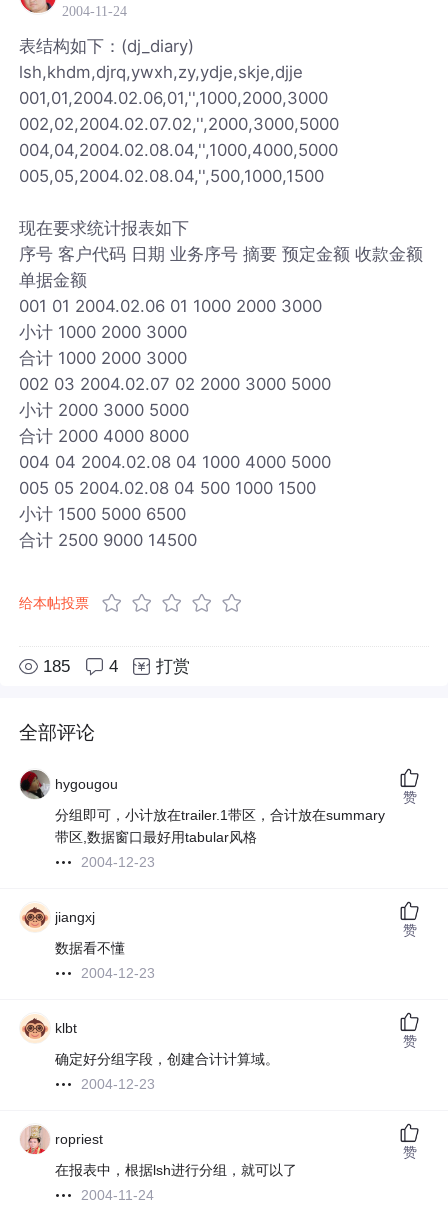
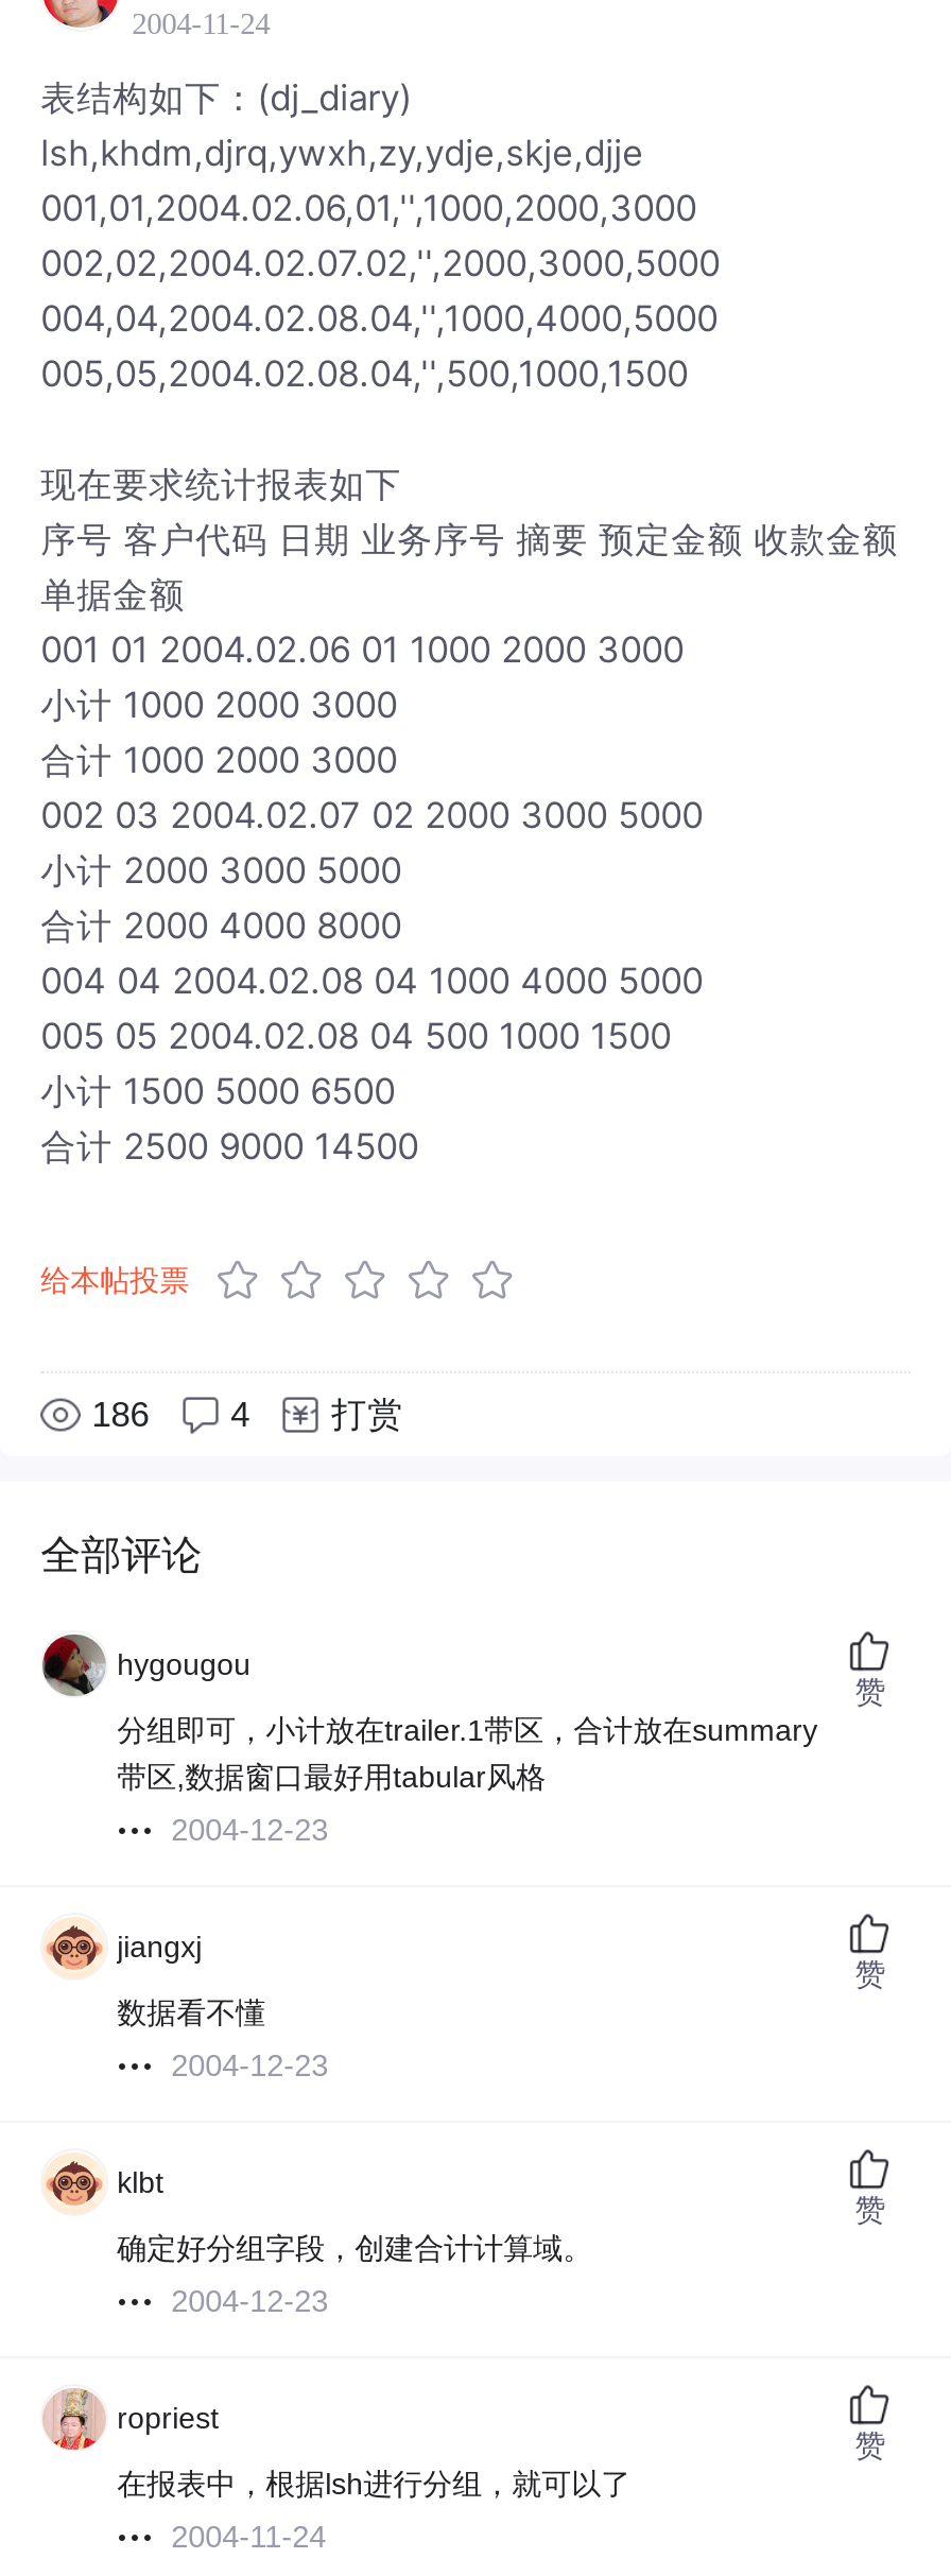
[43,657,70,676] 185 -> [92,1395,149,1436] 186

